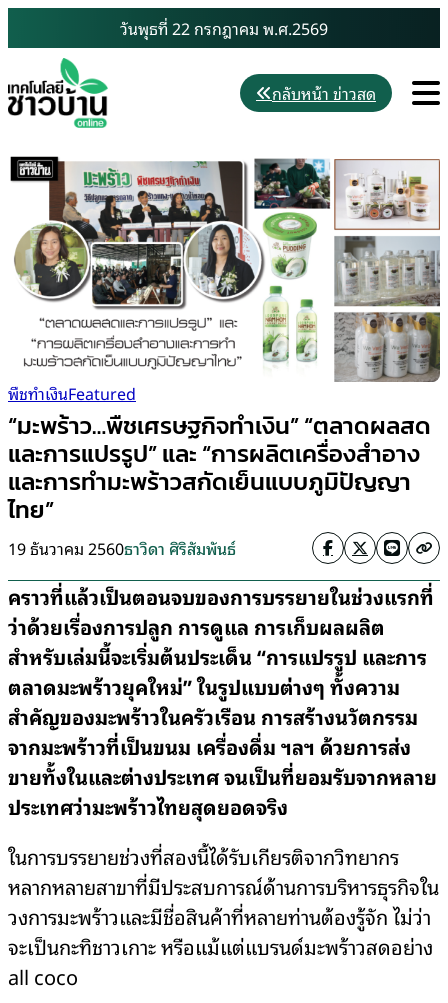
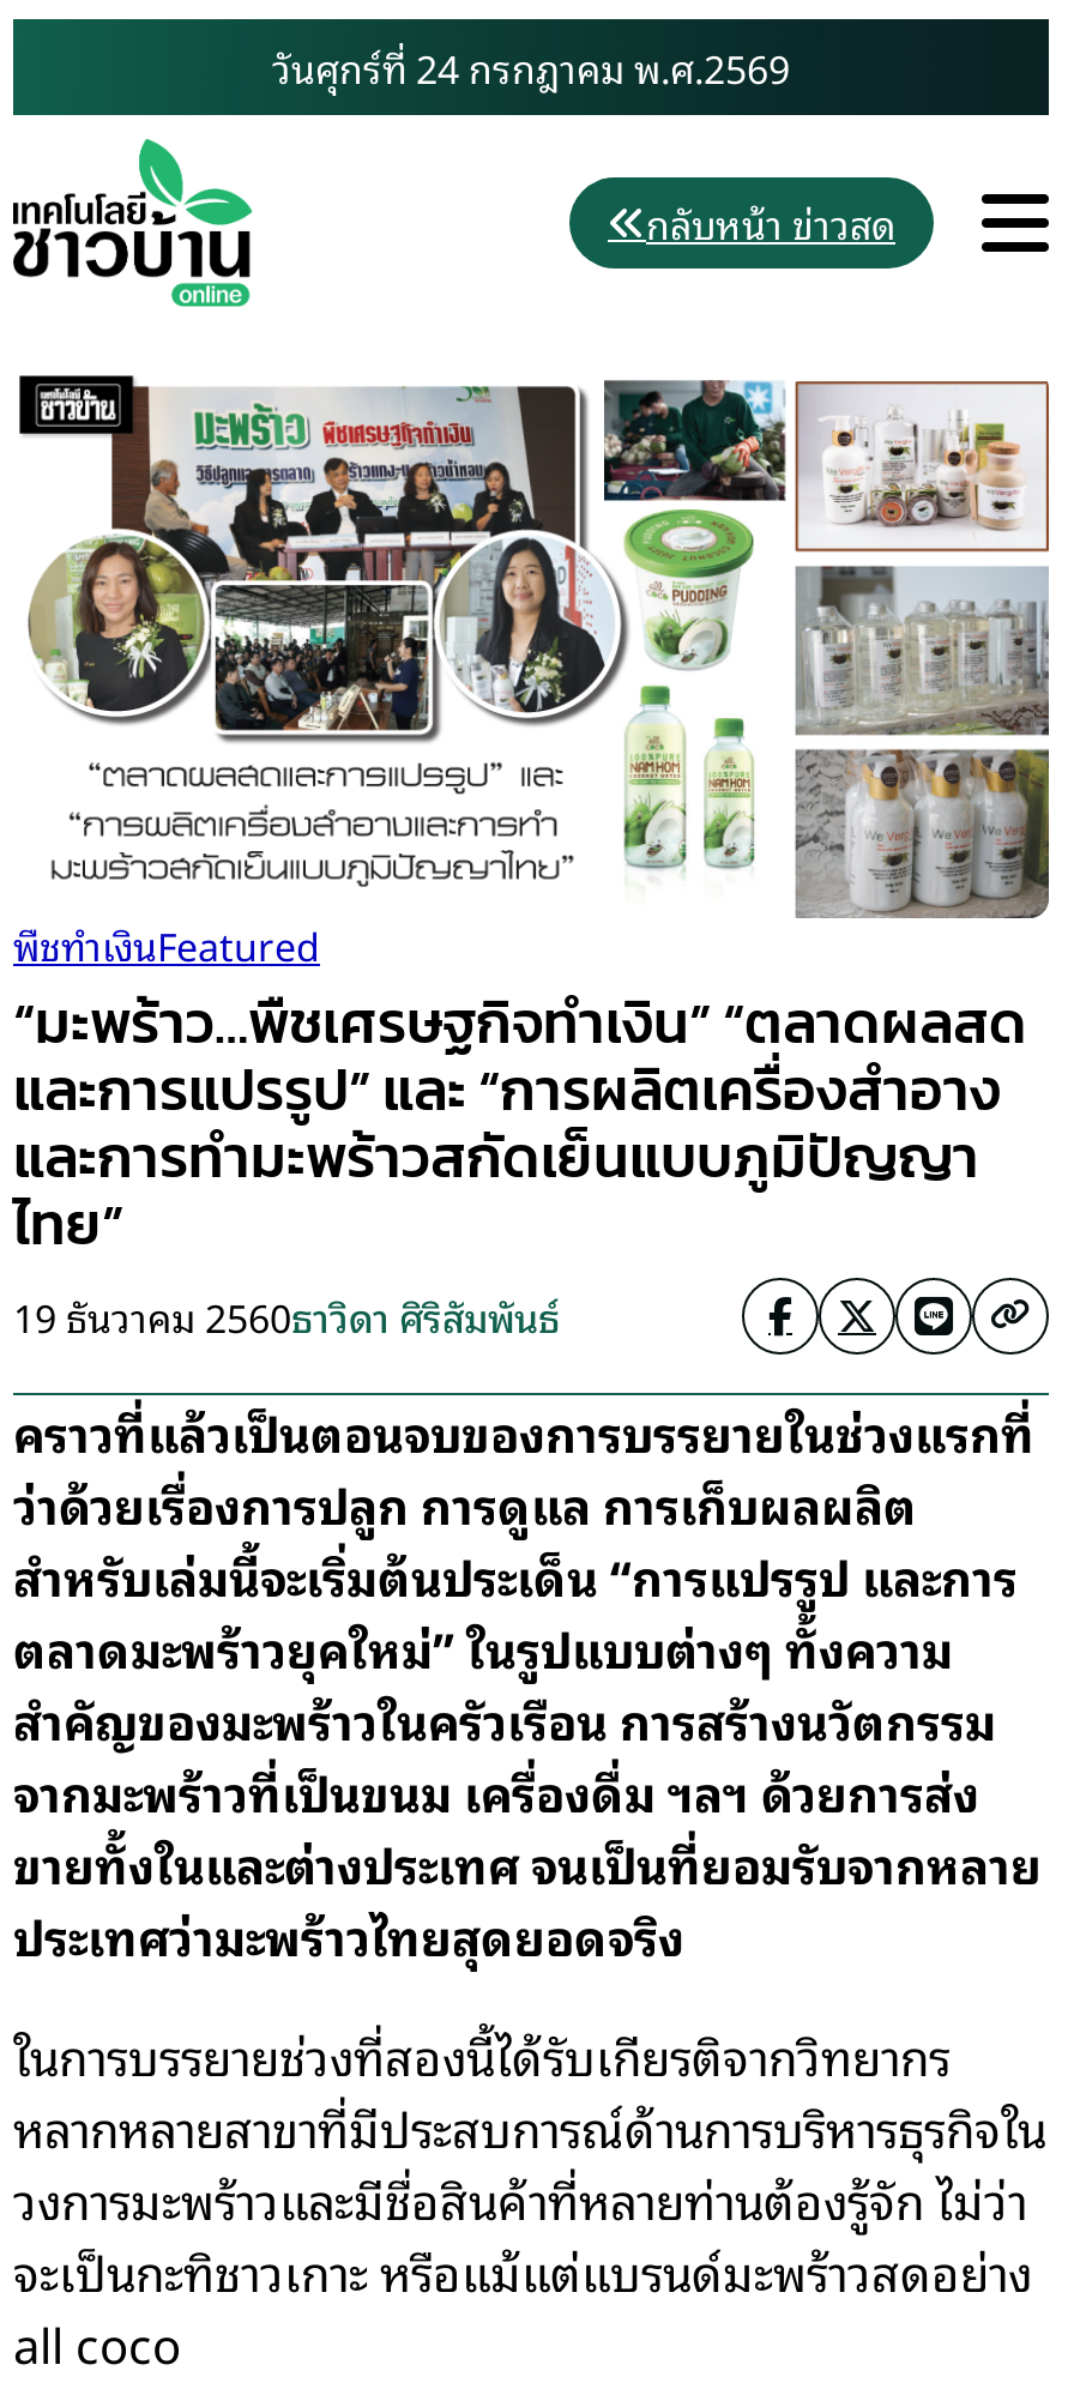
[120,15,328,41] วันพุธที่ 22 กรกฎาคม พ.ศ.2569 -> [272,36,790,98] วันศุกร์ที่ 24 กรกฎาคม พ.ศ.2569

